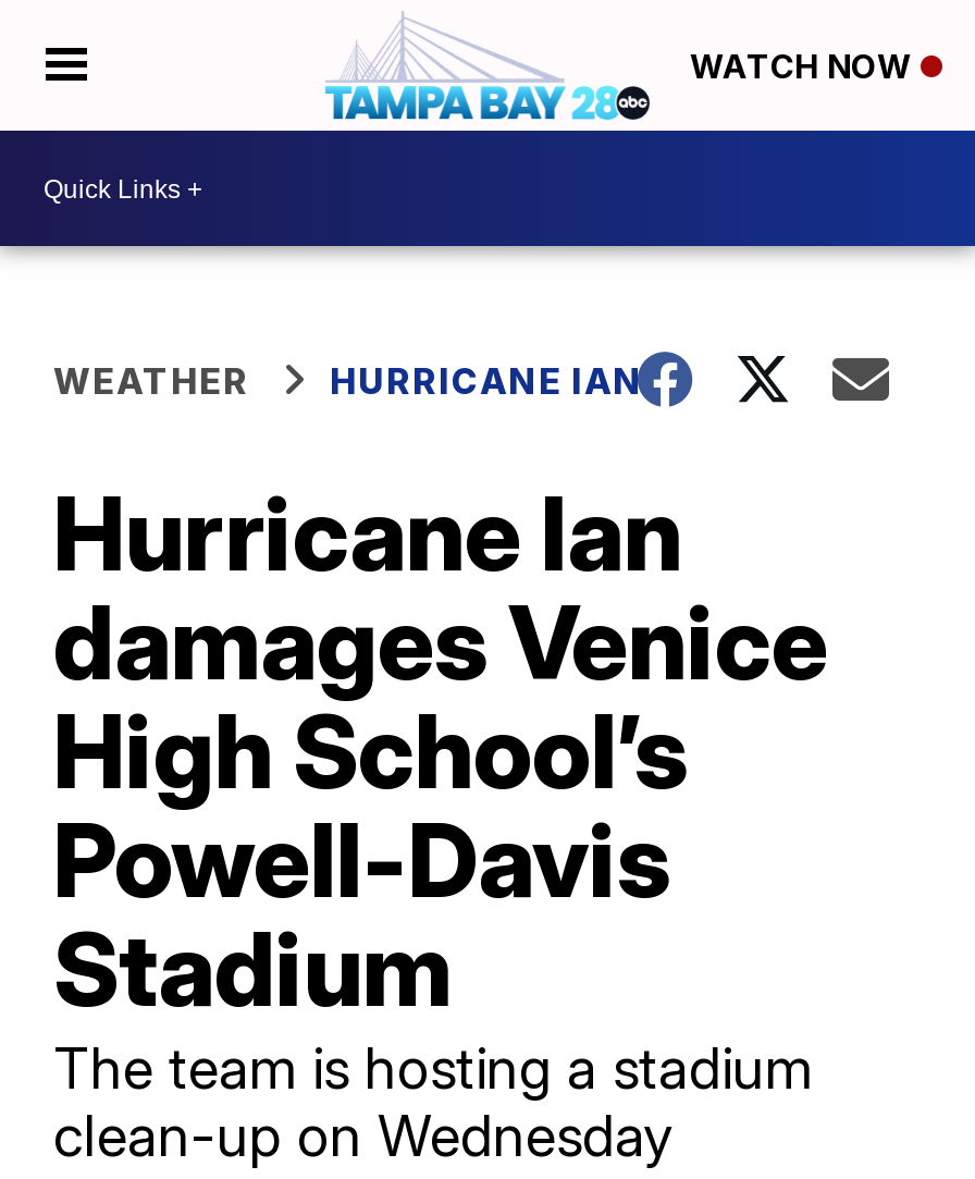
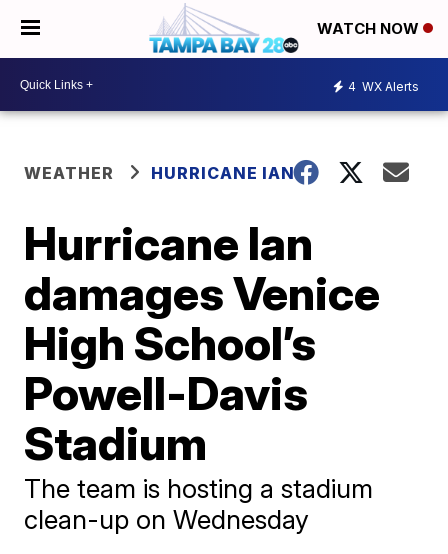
none -> [348,78,419,93] 4 WX Alerts

